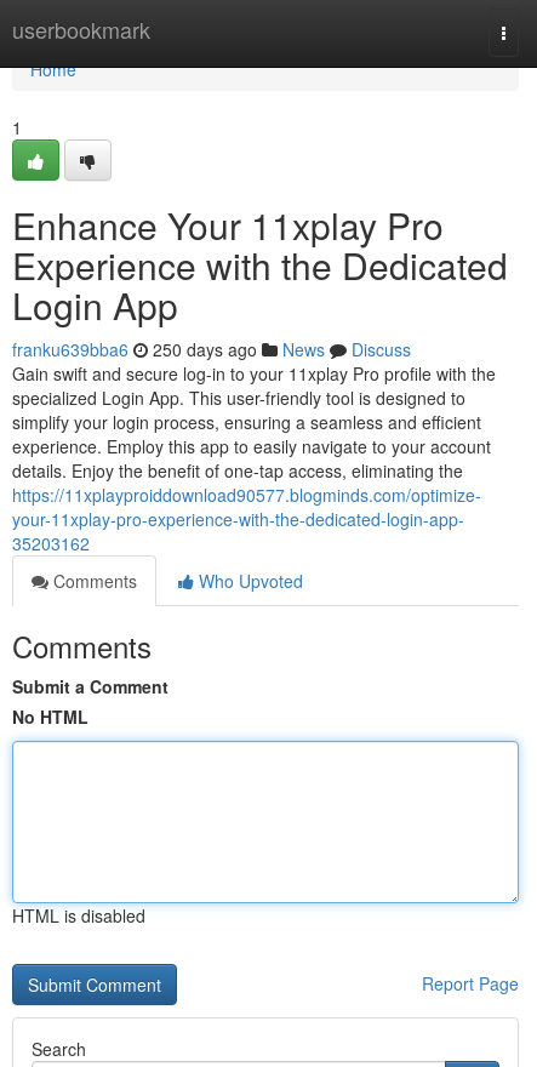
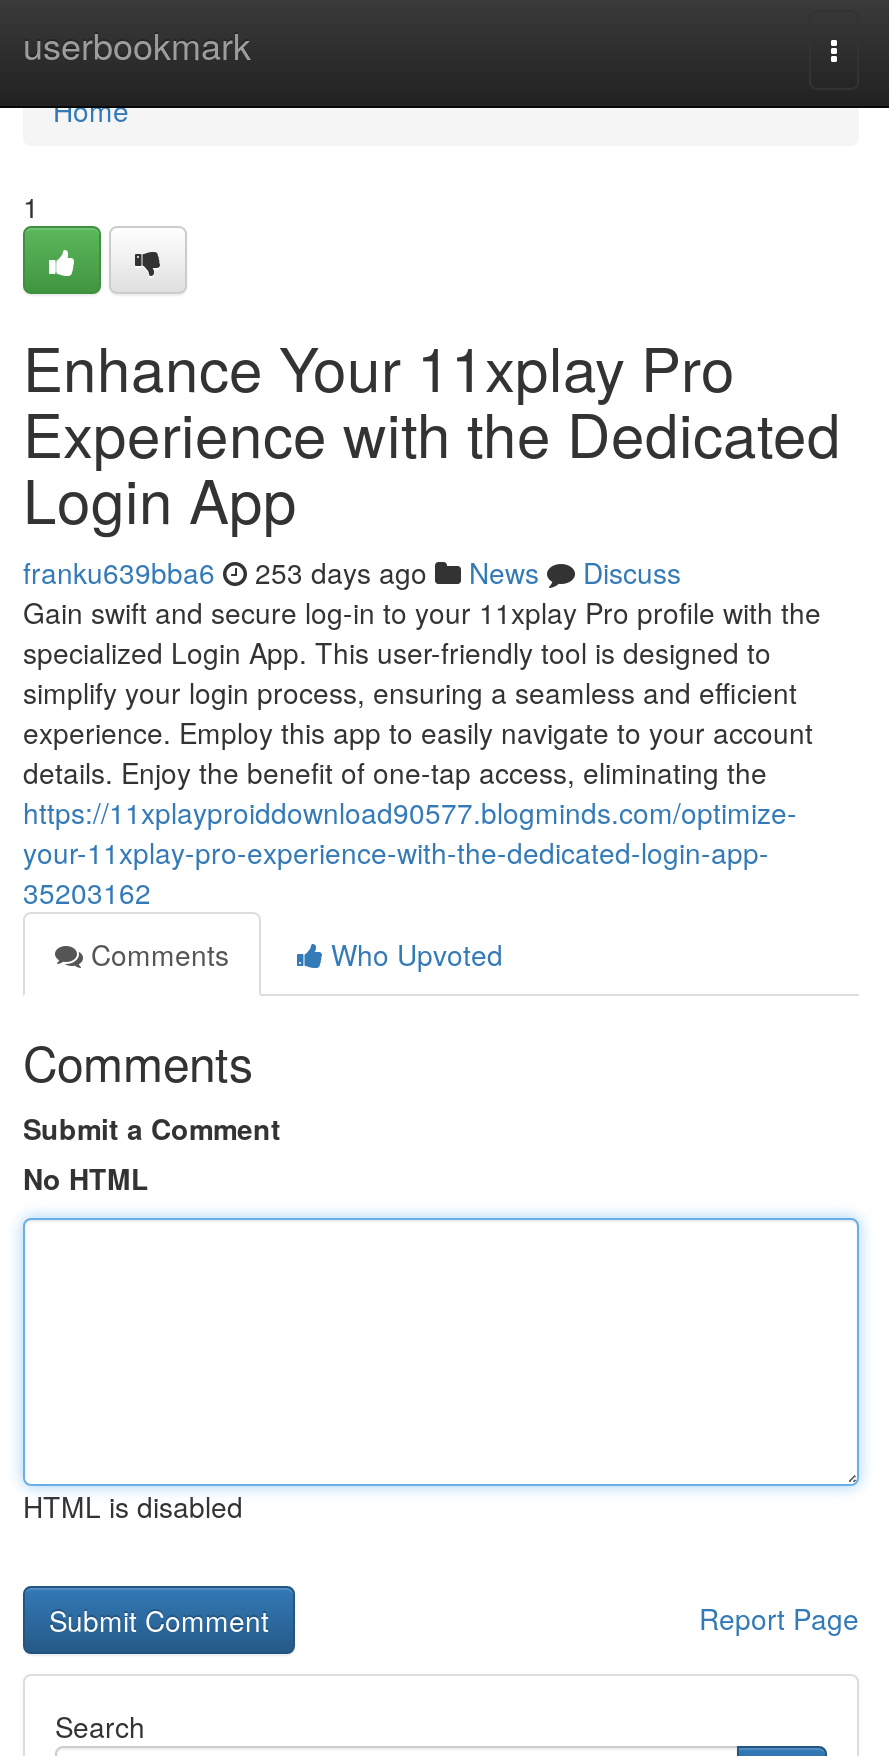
[12,337,411,361] franku639bba6 250 days ago News Discuss -> [23,552,681,592] franku639bba6 253 days ago News Discuss

